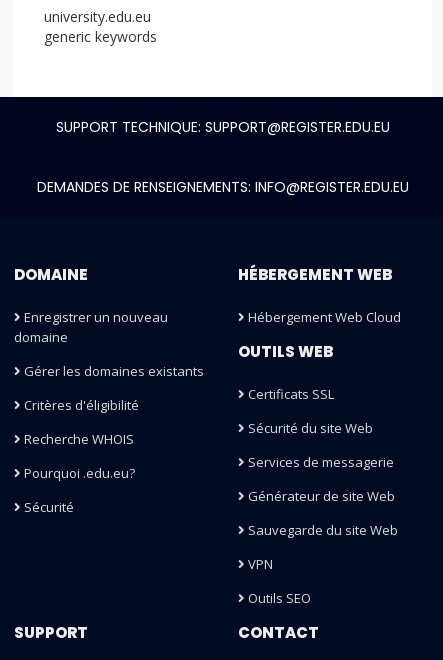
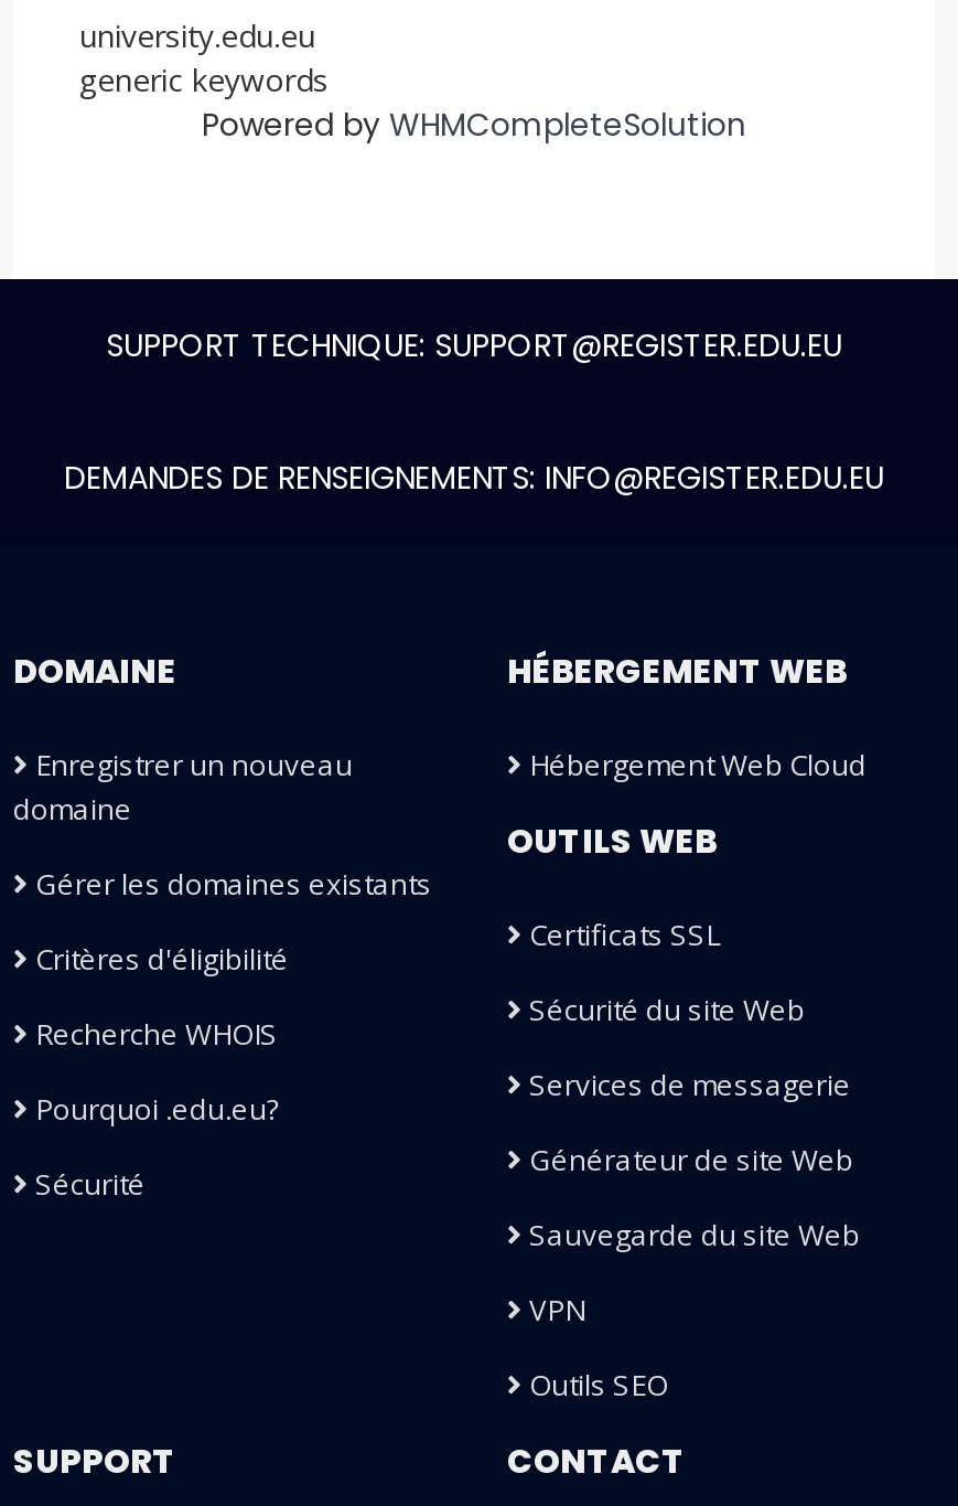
none -> [202,103,746,147] Powered by WHMCompleteSolution

